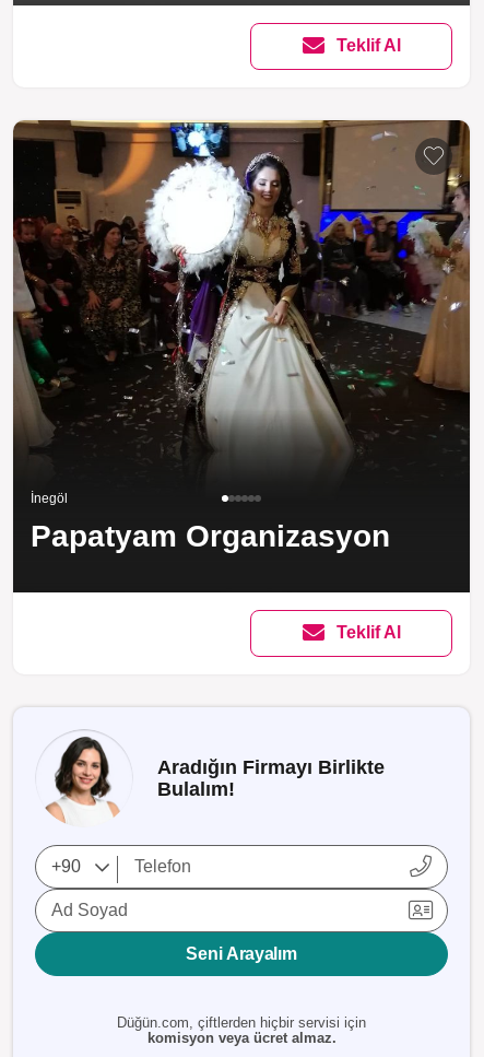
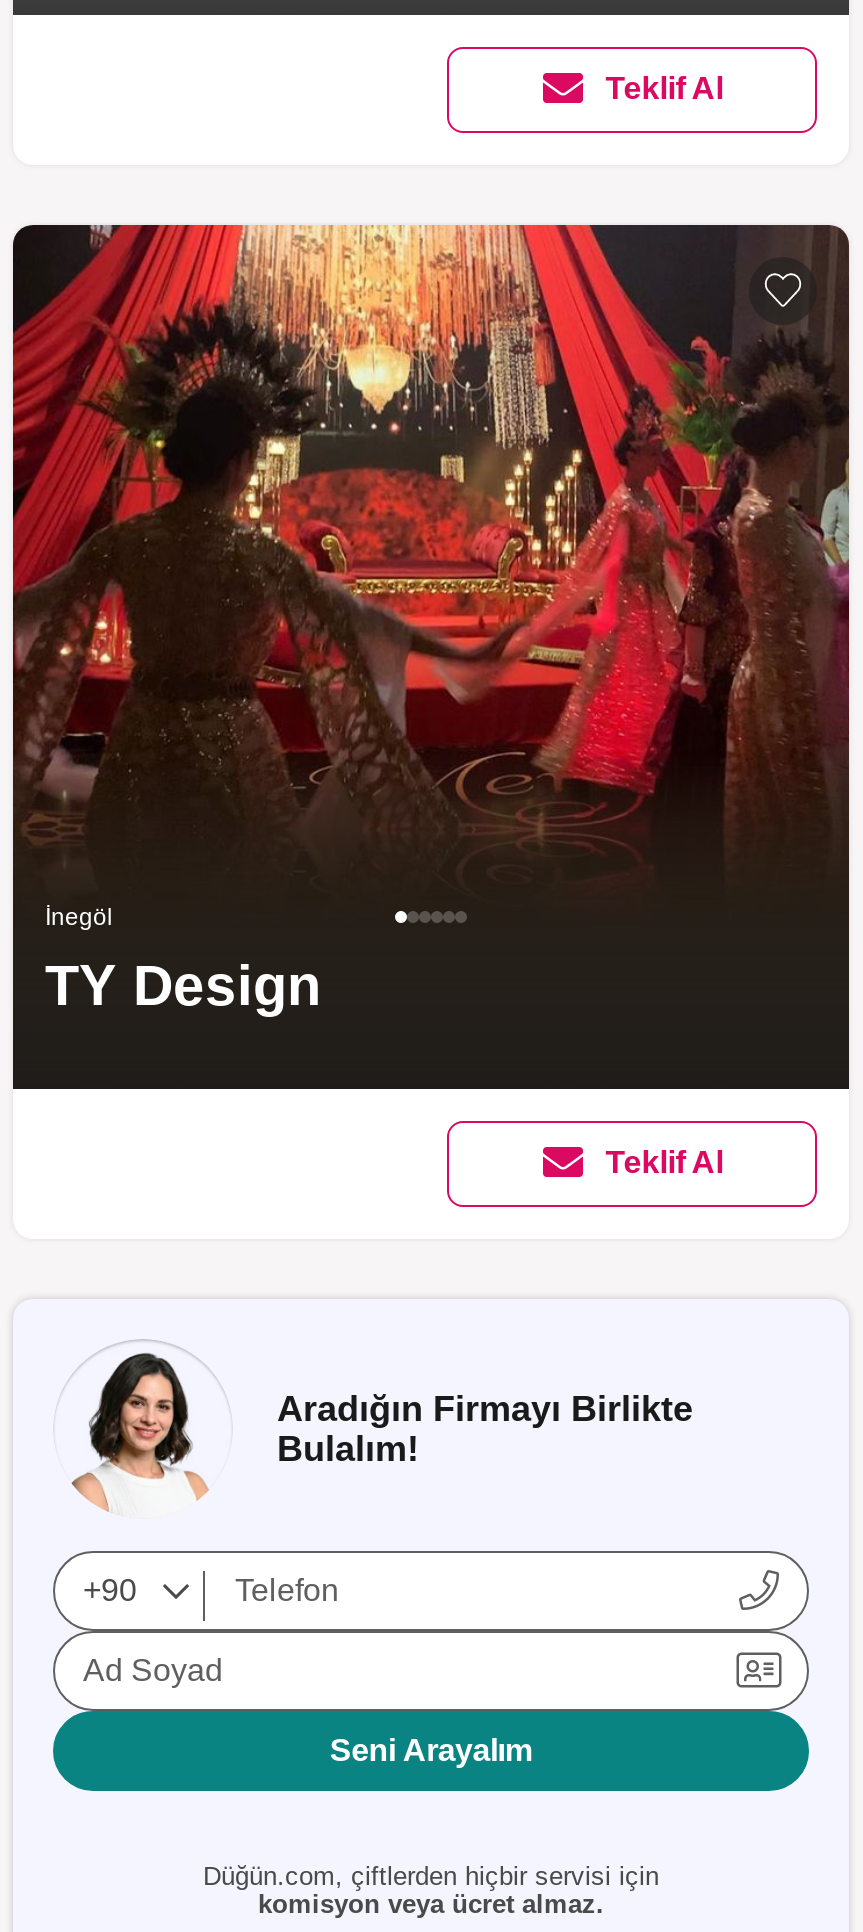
[12,119,470,461] [image] -> [11,223,849,871] [image]
[31,519,390,553] Papatyam Organizasyon -> [45,954,321,1016] TY Design

